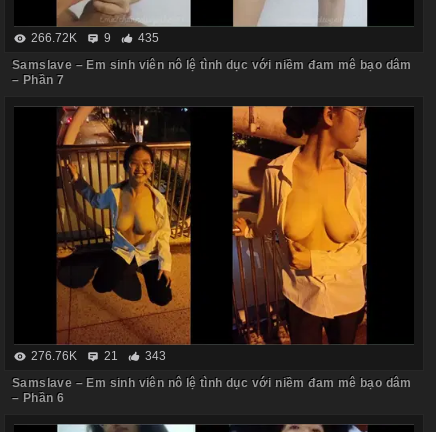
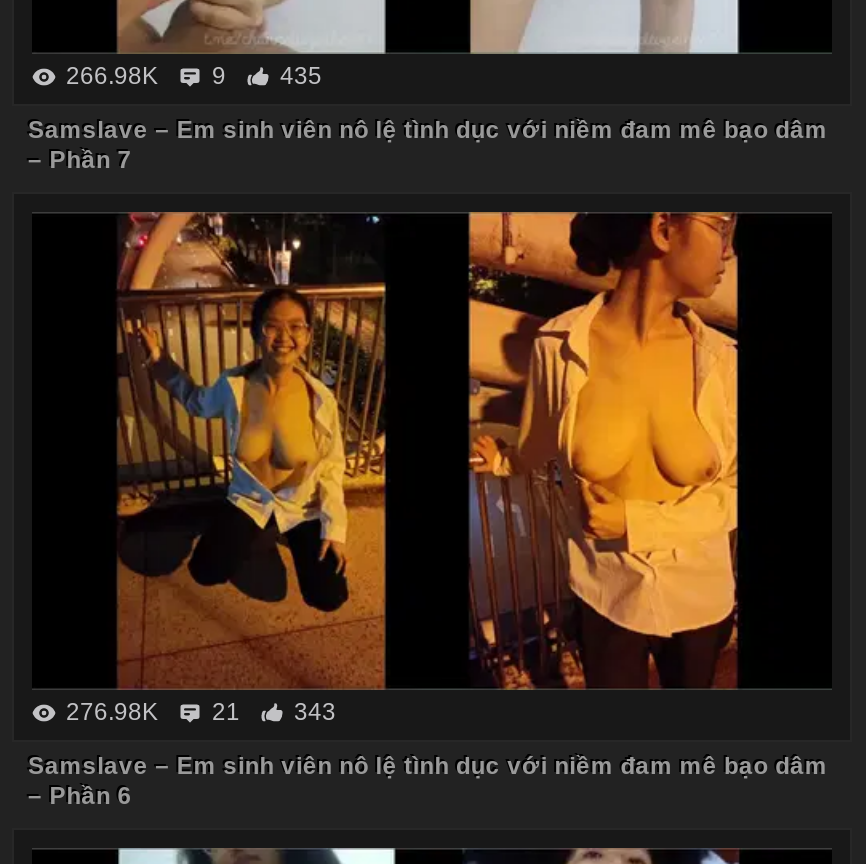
[31,31,159,45] 266.72K 9 435 -> [66,61,322,89] 266.98K 9 435
[31,349,166,363] 276.76K 21 343 -> [66,698,336,726] 276.98K 21 343

